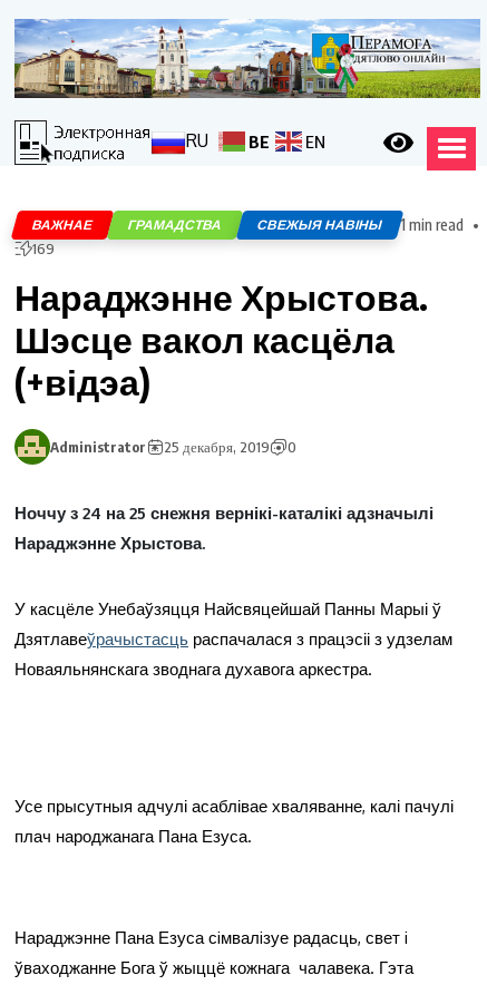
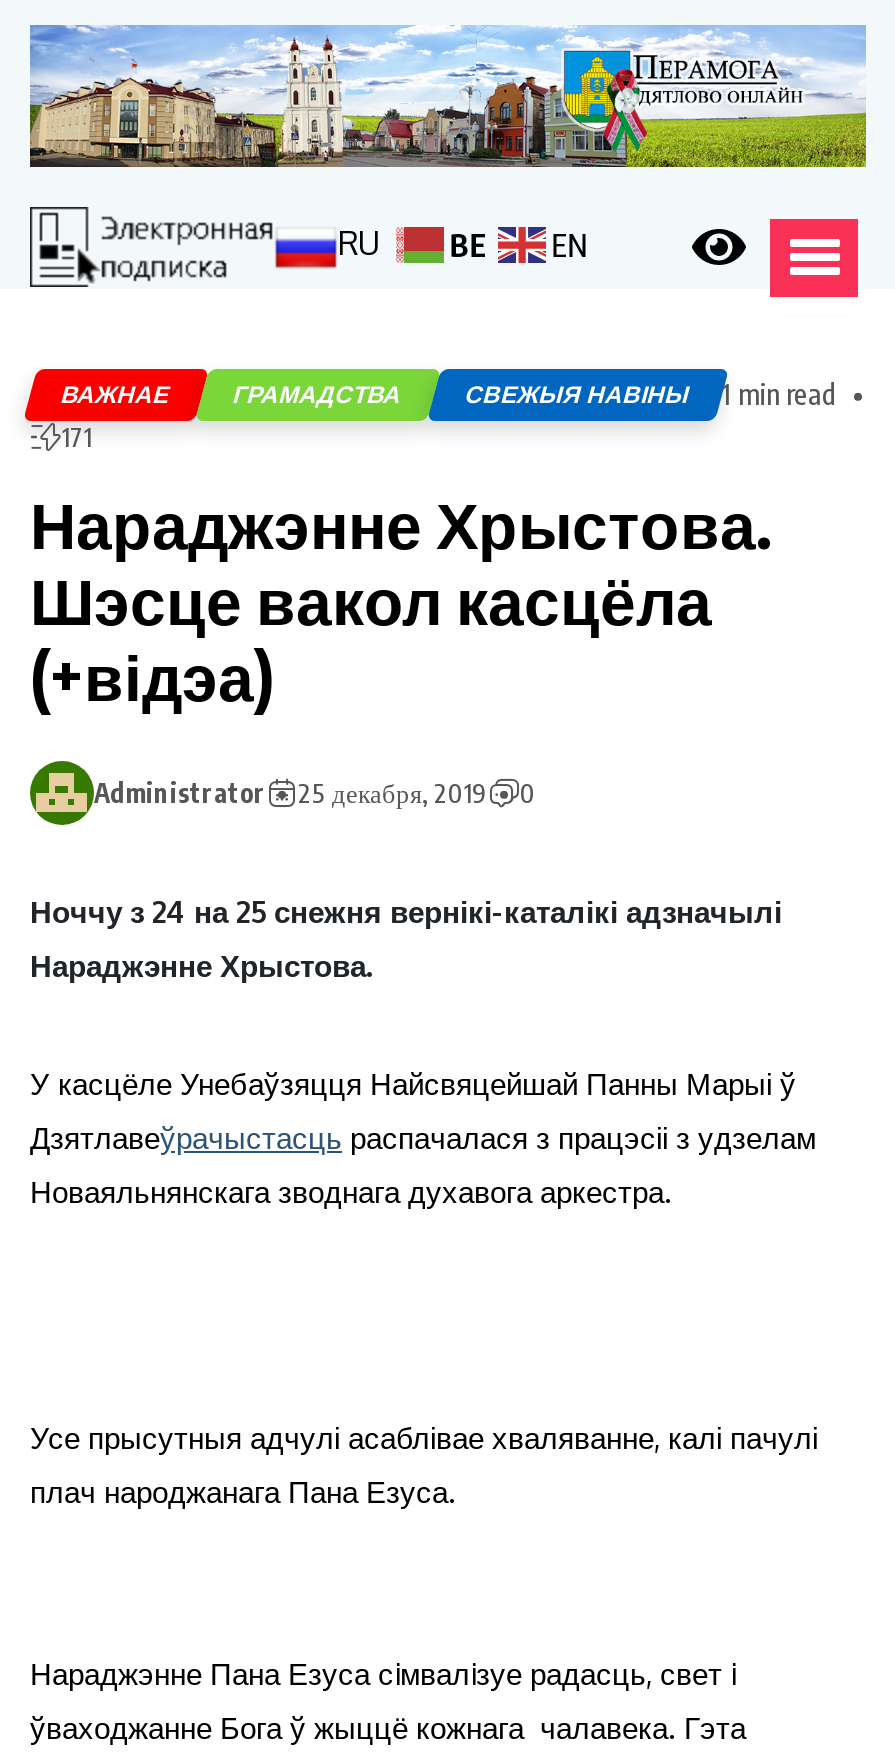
[32,240,55,258] 169 -> [62,422,92,454] 171

